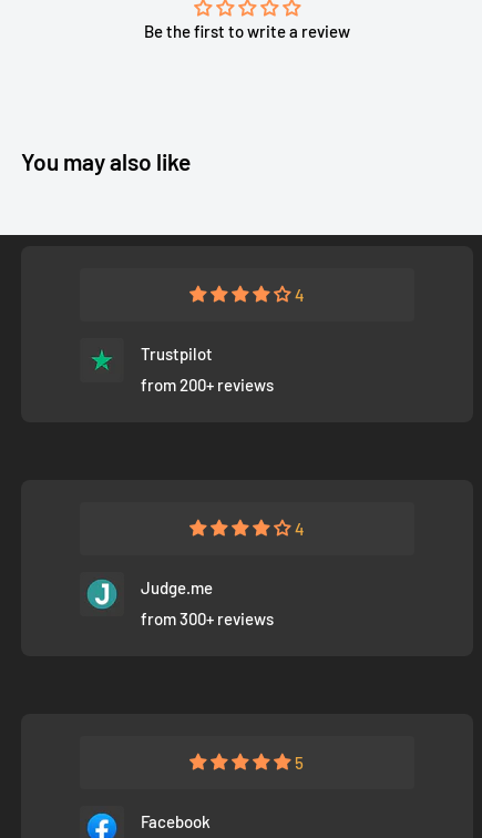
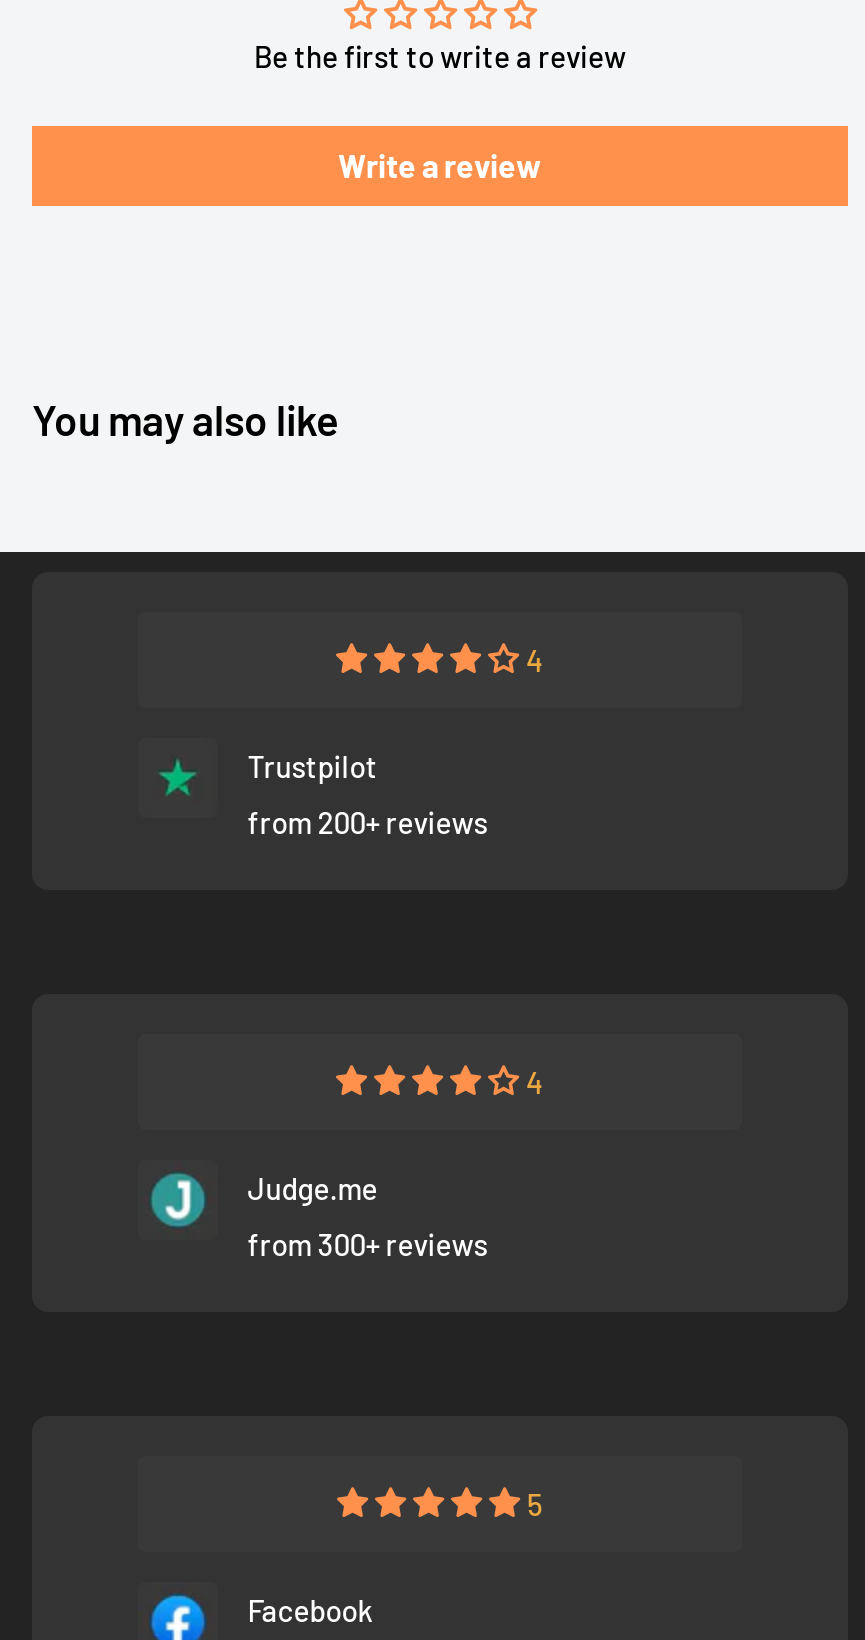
none -> [338,147,542,185] Write a review

